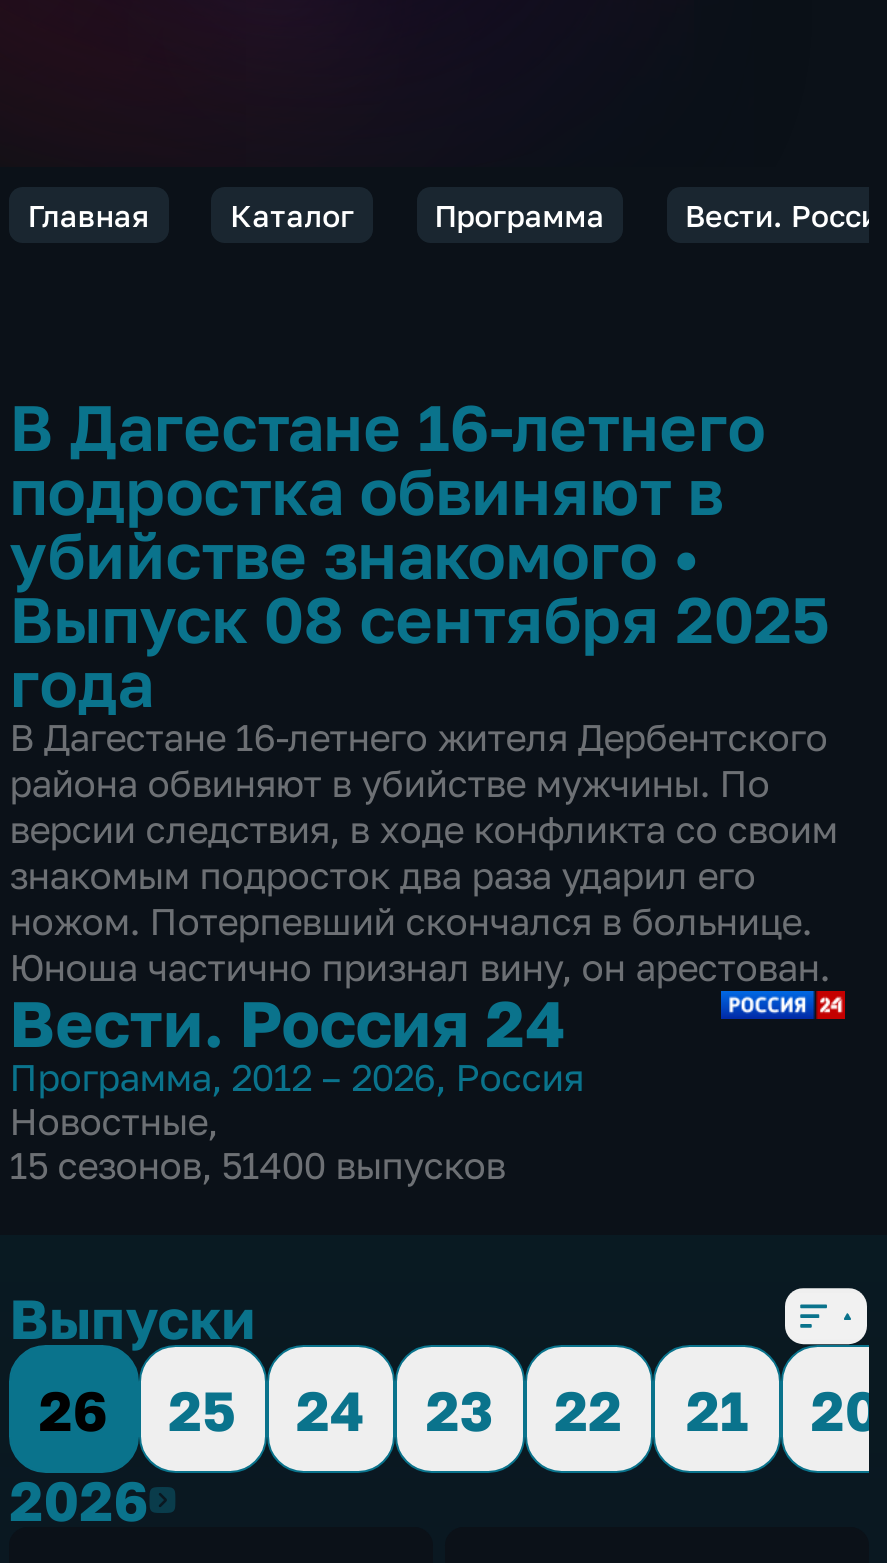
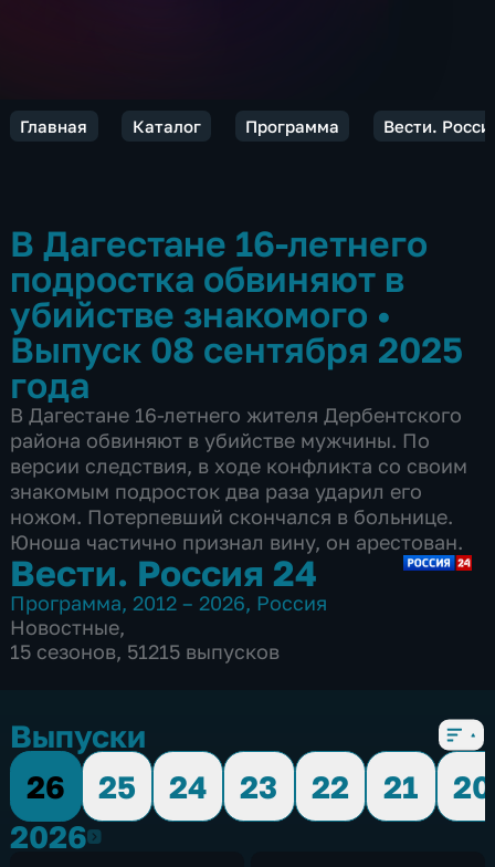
[9,1143,505,1187] 15 сезонов, 51400 выпусков -> [10,639,280,663] 15 сезонов, 51215 выпусков

